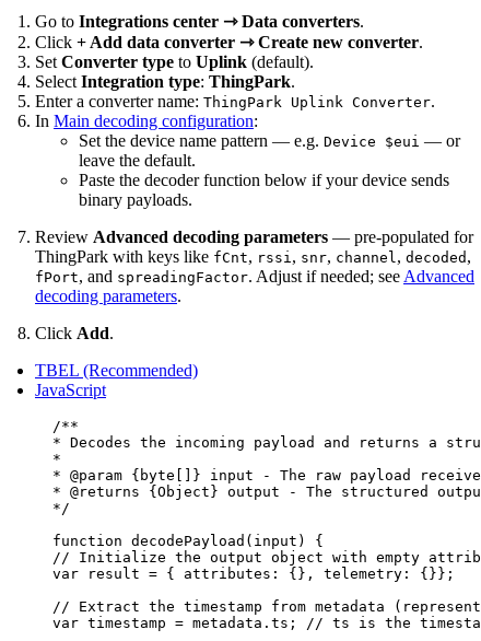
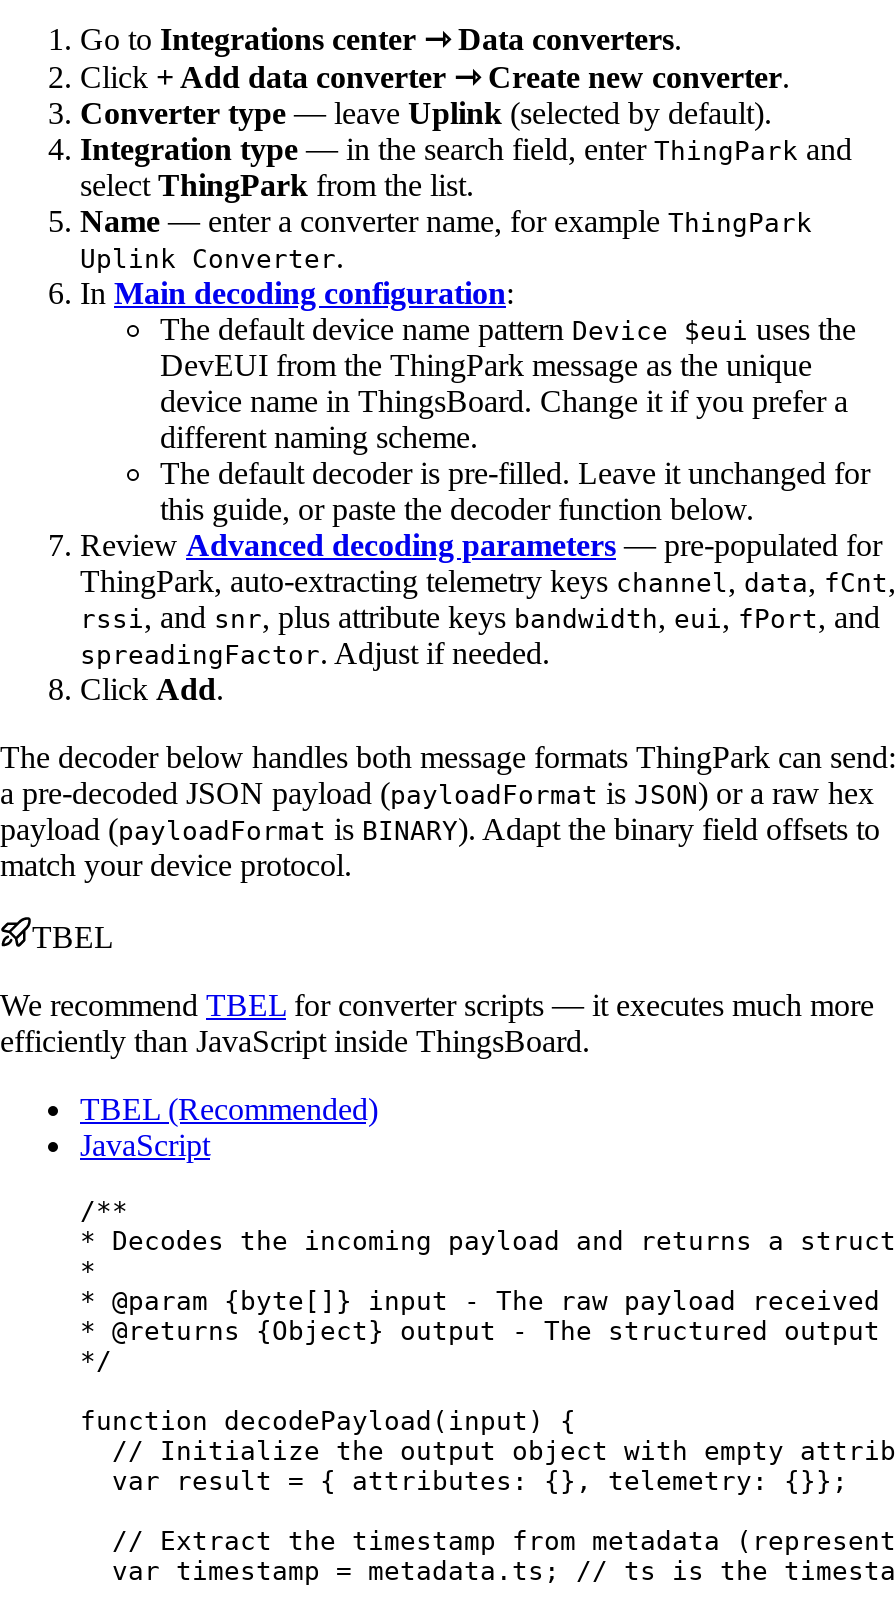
[35,53,435,110] Set Converter type to Uplink (default). | Select Integration type: ThingPark. | Enter a converter name: ThingPark Uplink Converter. -> [80,96,852,274] Converter type — leave Uplink (selected by default). | Integration type — in the search field, enterThingPark and | select ThingPark from the list. | Name — enter a converter name, for example ThingPark | Uplink Converter.
[79,131,460,209] Set the device name pattern — e.g. Device $eui — or | leave the default. | Paste the decoder function below if your device sends | binary payloads. -> [160,312,870,526] The default device name pattern Device $eui uses the | DevEUI from the ThingPark message as the unique | device name in ThingsBoard. Change it if you prefer a | different naming scheme. | The default decoder is pre-filled. Leave it unchanged for | this guide, or paste the decoder function below.
[35,247,474,305] ThingPark with keys like fCnt, rssi, snr, channel, decoded, | fPort, and spreadingFactor. Adjust if needed; see Advanced | decoding parameters. -> [80,564,896,670] ThingPark, auto-extracting telemetry keys channel, data, fCnt, | rssi, and snr, plus attribute keys bandwidth, eui, fPort, and | spreadingFactor. Adjust if needed.
none -> [0,740,896,1058] The decoder below handles both message formats ThingPark can send: | a pre-decoded JSON payload (payloadFormat is JSON) or a raw hex | payload (payloadFormat is BINARY). Adapt the binary field offsets to | match your device protocol. | TBEL | We recommend TBEL for converter scripts — it executes much more | efficiently than JavaScript inside ThingsBoard.

